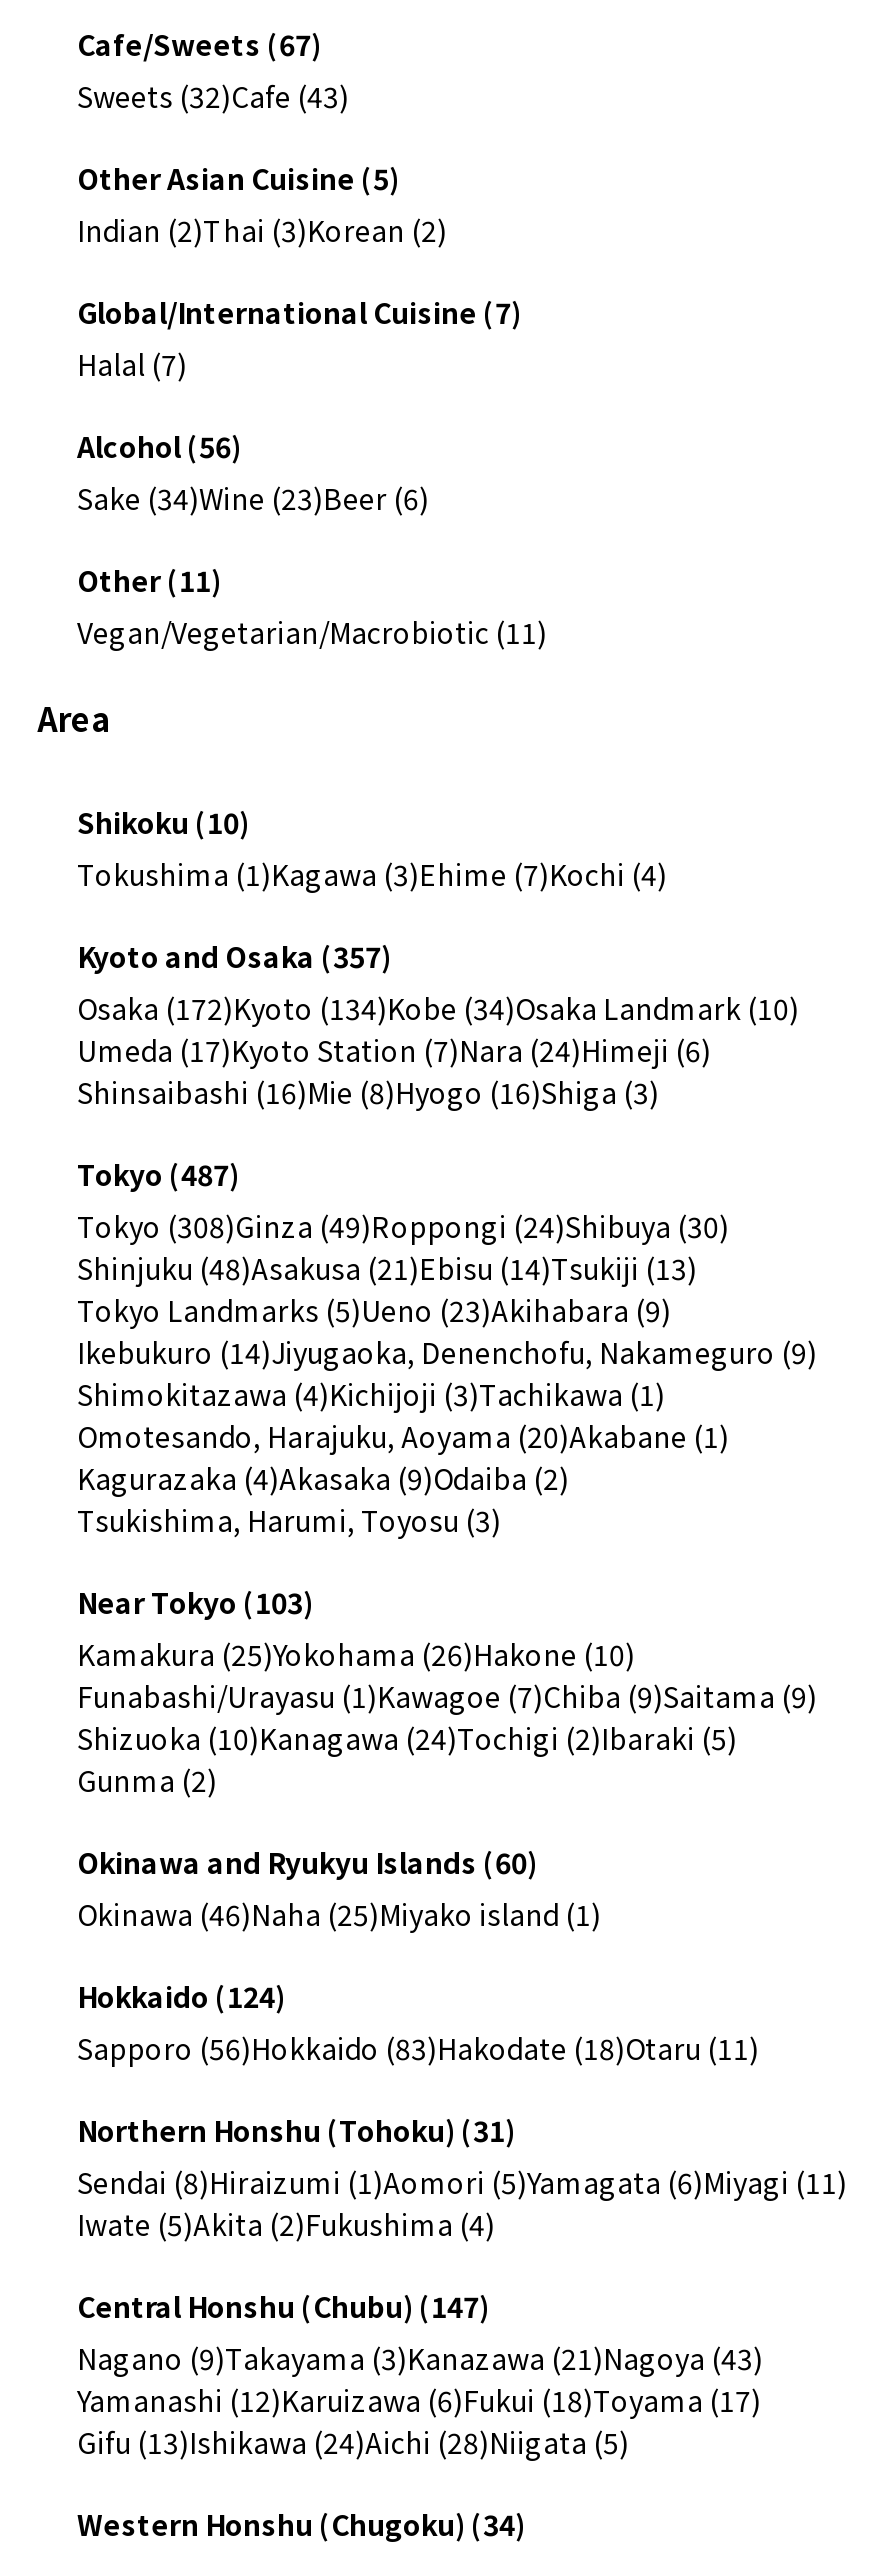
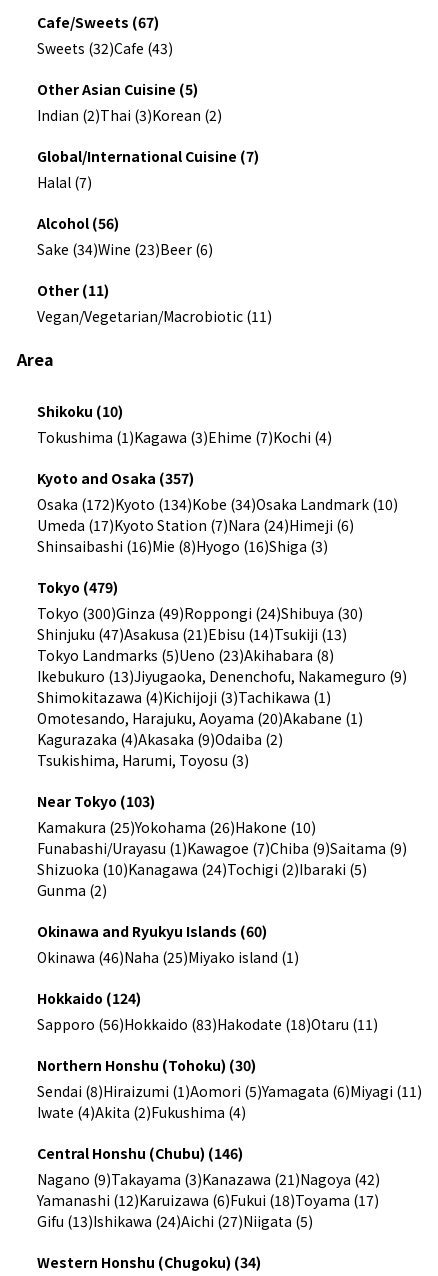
[77,1155,239,1195] Tokyo (487) -> [37,577,118,597] Tokyo (479)
[77,1207,729,1247] Tokyo (308)Ginza (49)Roppongi (24)Shibuya (30) -> [37,603,363,623] Tokyo (300)Ginza (49)Roppongi (24)Shibuya (30)
[77,1249,697,1289] Shinjuku (48)Asakusa (21)Ebisu (14)Tsukiji (13) -> [37,624,347,644] Shinjuku (47)Asakusa (21)Ebisu (14)Tsukiji (13)
[77,1291,671,1331] Tokyo Landmarks (5)Ueno (23)Akihabara (9) -> [37,645,334,665] Tokyo Landmarks (5)Ueno (23)Akihabara (8)
[77,1333,817,1373] Ikebukuro (14)Jiyugaoka, Denenchofu, Nakameguro (9) -> [37,666,407,686] Ikebukuro (13)Jiyugaoka, Denenchofu, Nakameguro (9)
[77,2111,515,2151] Northern Honshu (Tohoku) (31) -> [37,1055,256,1075] Northern Honshu (Tohoku) (30)
[77,2205,495,2245] Iwate (5)Akita (2)Fukushima (4) -> [37,1102,246,1122] Iwate (4)Akita (2)Fukushima (4)
[77,2287,489,2327] Central Honshu (Chubu) (147) -> [37,1143,243,1163] Central Honshu (Chubu) (146)
[77,2339,763,2379] Nagano (9)Takayama (3)Kanazawa (21)Nagoya (43) -> [37,1169,380,1189] Nagano (9)Takayama (3)Kanazawa (21)Nagoya (42)
[77,2423,629,2463] Gifu (13)Ishikawa (24)Aichi (28)Niigata (5) -> [37,1211,313,1231] Gifu (13)Ishikawa (24)Aichi (27)Niigata (5)

